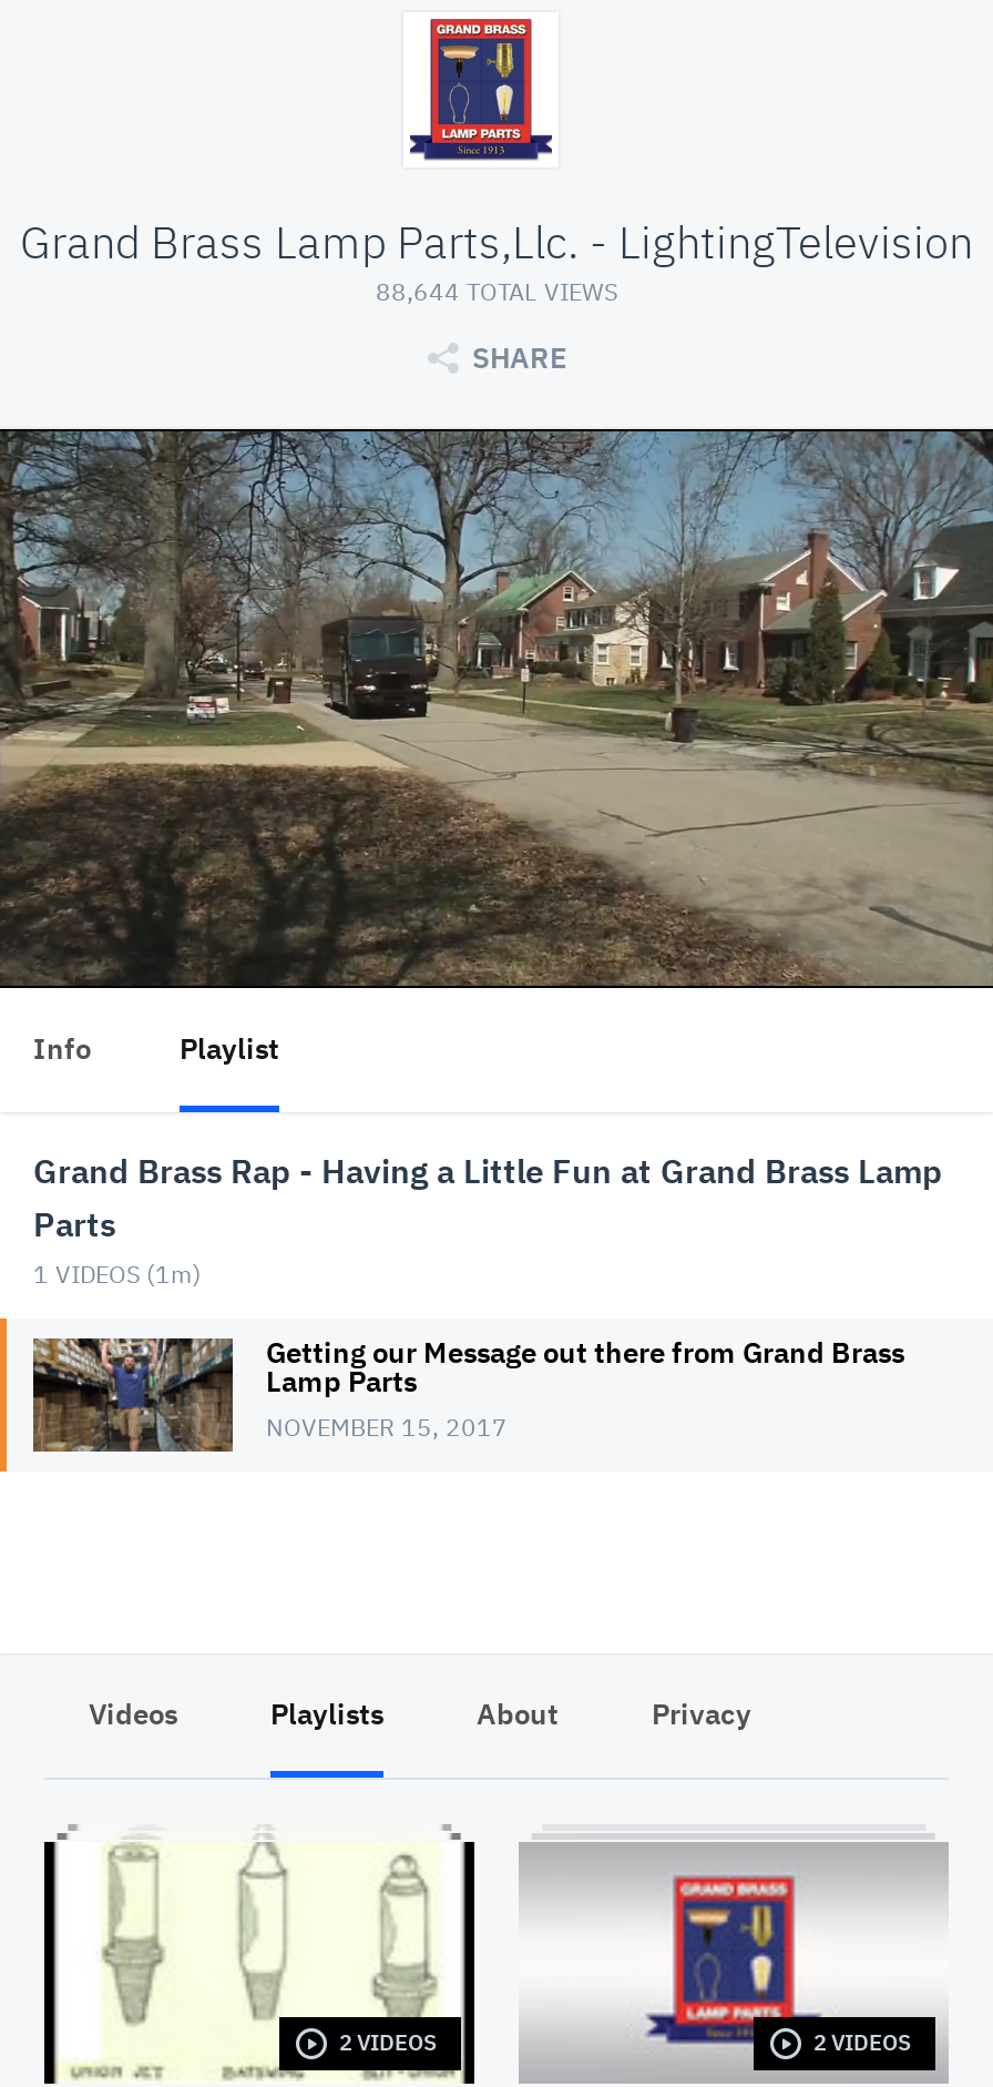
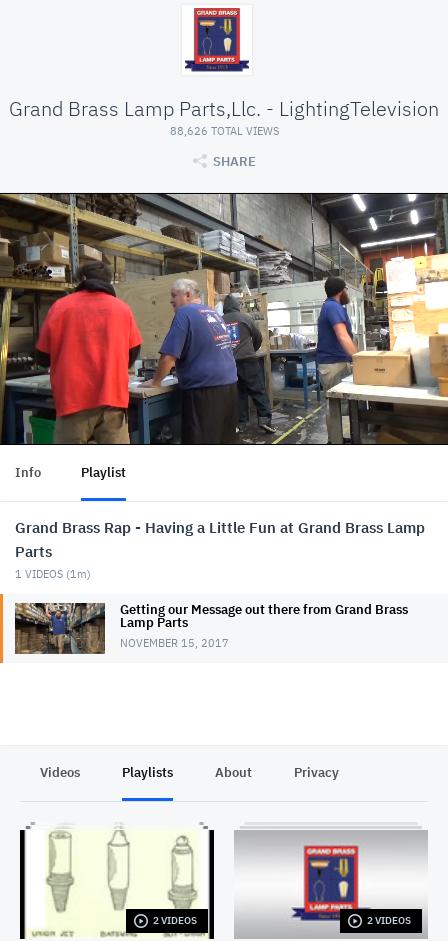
[376,276,617,307] 88,644 TOTAL VIEWS -> [169,124,278,138] 88,626 TOTAL VIEWS
[7,429,986,988] [image] -> [3,193,445,445] [image]

